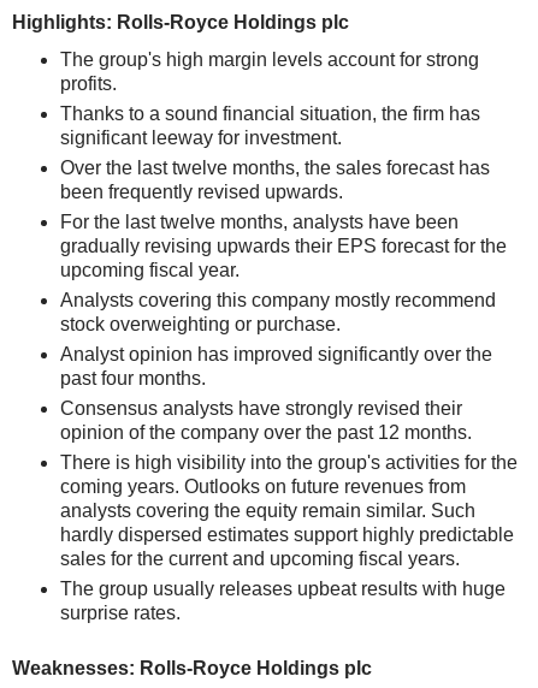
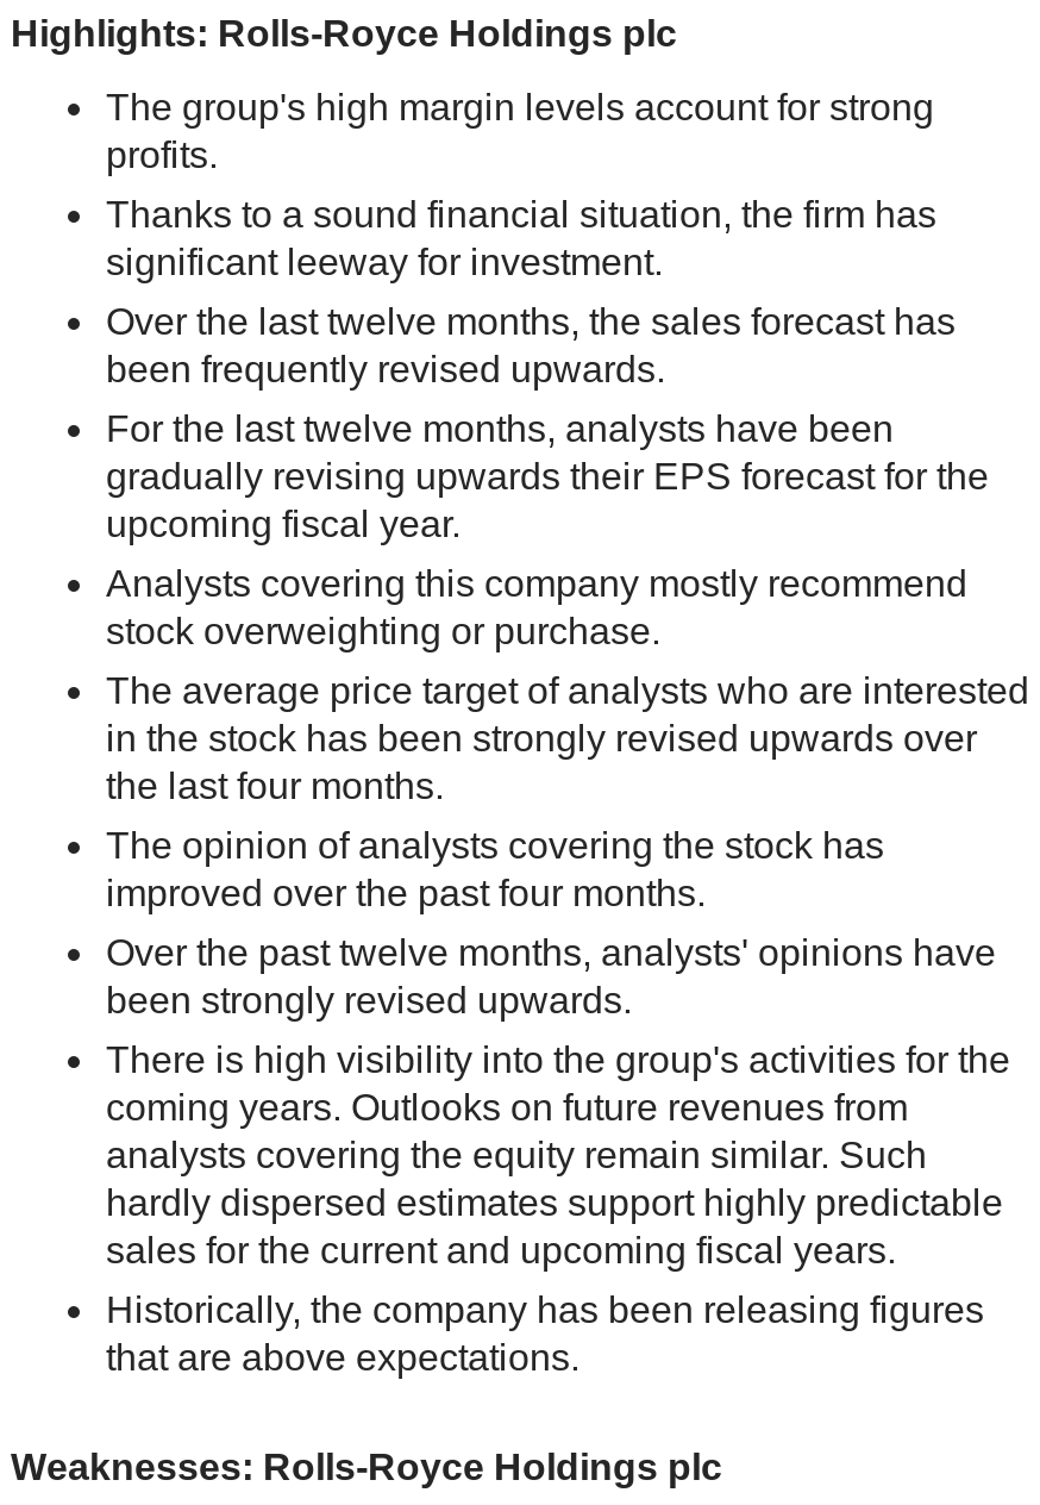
[60,344,492,443] Analyst opinion has improved significantly over the | past four months. | Consensus analysts have strongly revised their | opinion of the company over the past 12 months. -> [106,670,1029,1020] The average price target of analysts who are interested | in the stock has been strongly revised upwards over | the last four months. | The opinion of analysts covering the stock has | improved over the past four months. | Over the past twelve months, analysts' opinions have | been strongly revised upwards.
[60,579,506,623] The group usually releases upbeat results with huge | surprise rates. -> [106,1289,984,1378] Historically, the company has been releasing figures | that are above expectations.

